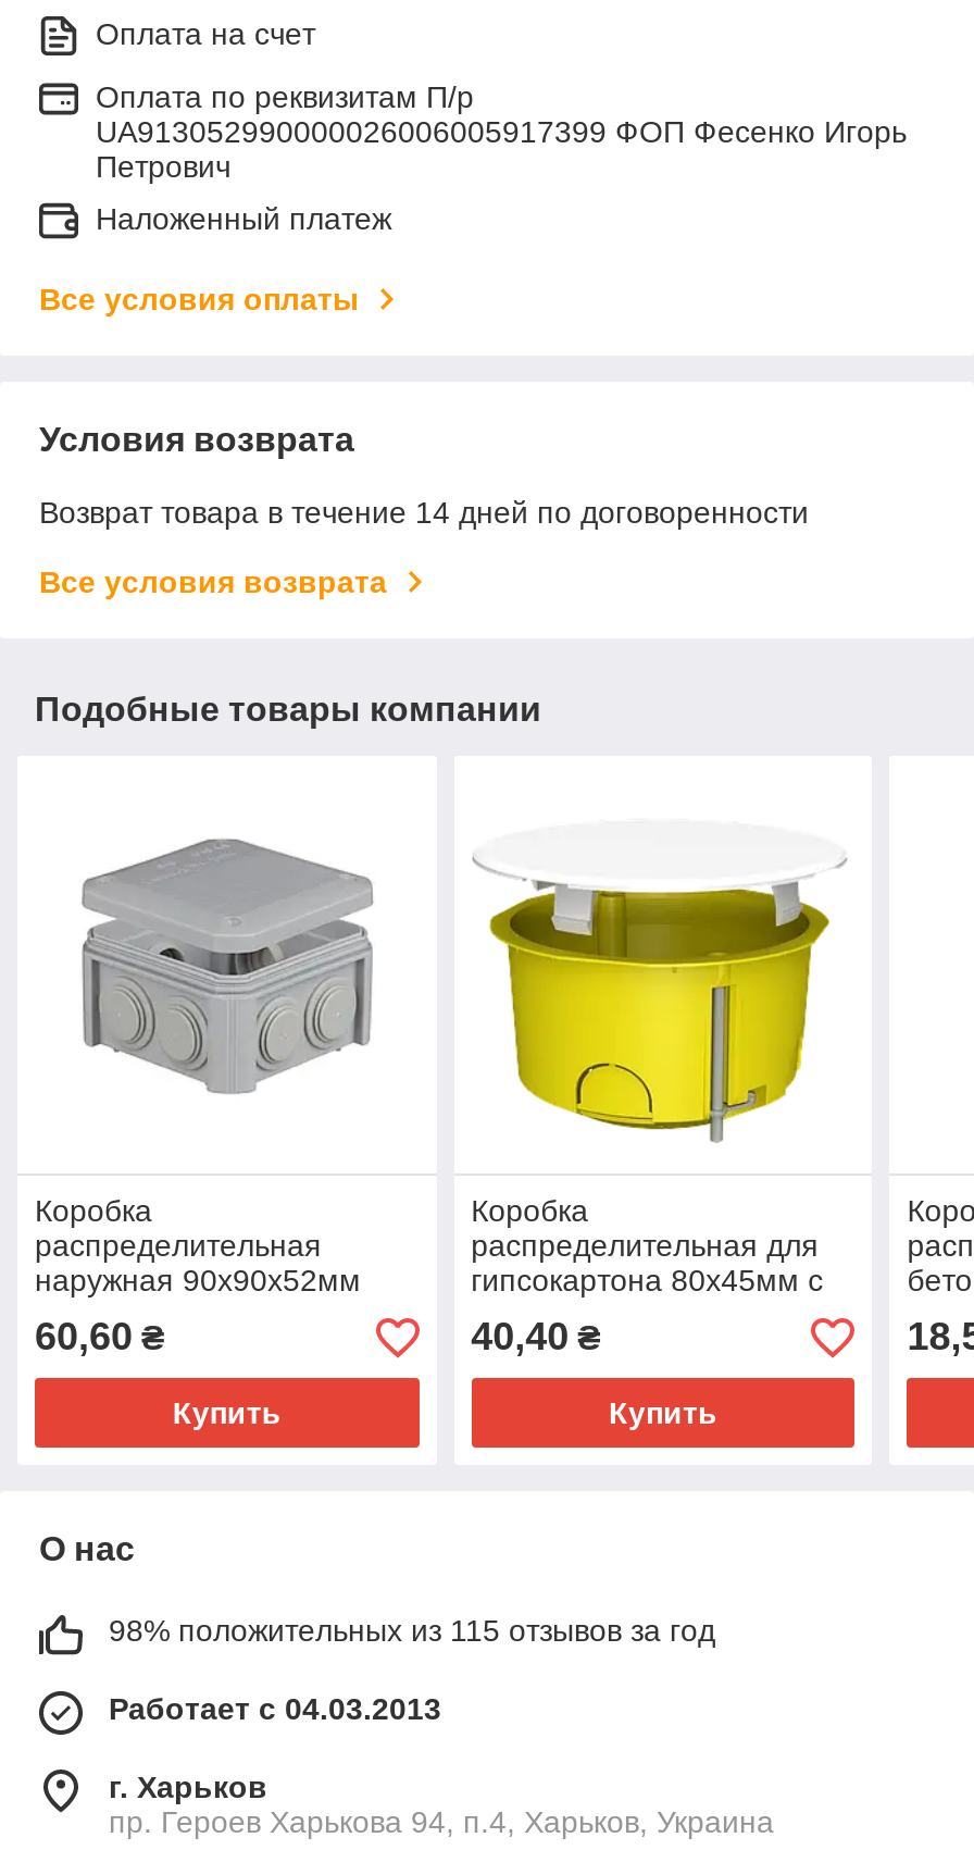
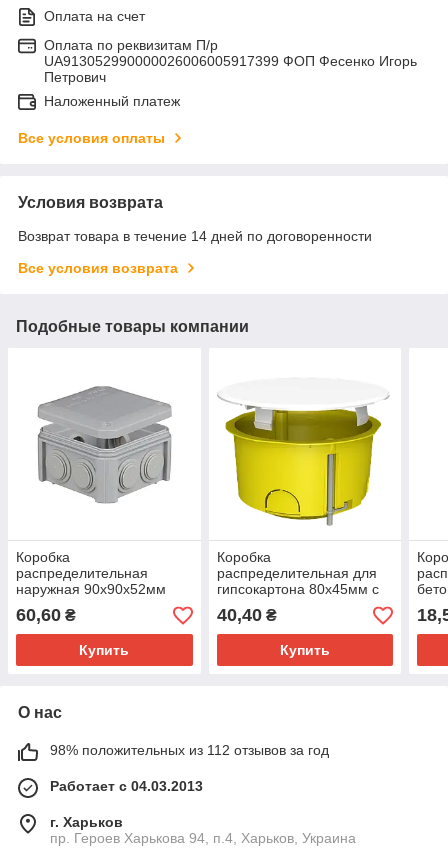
[109,1614,715,1649] 98% положительных из 115 отзывов за год -> [50,742,329,758] 98% положительных из 112 отзывов за год

